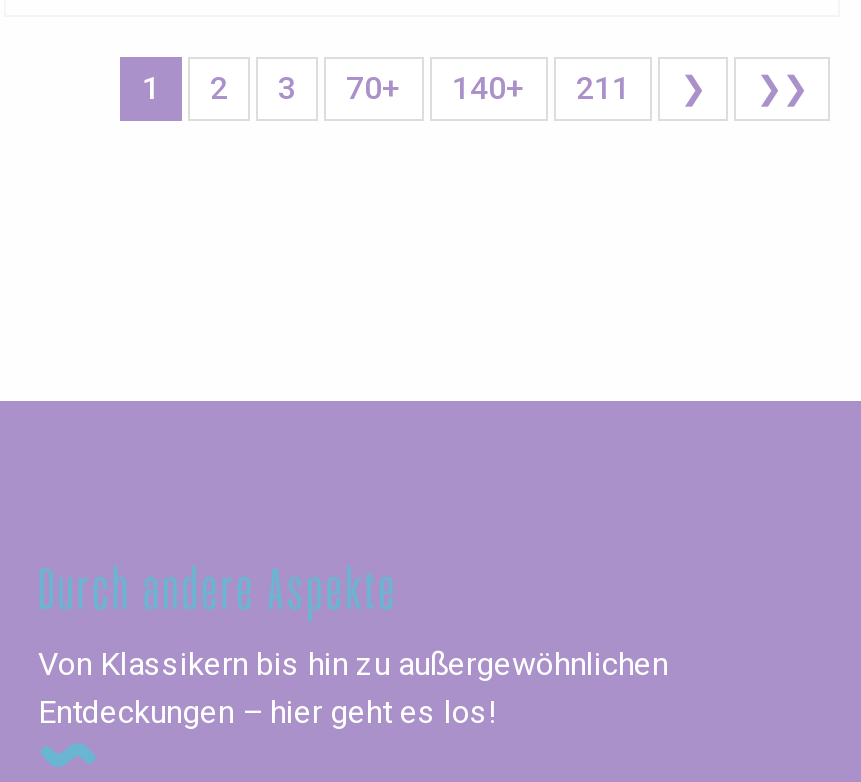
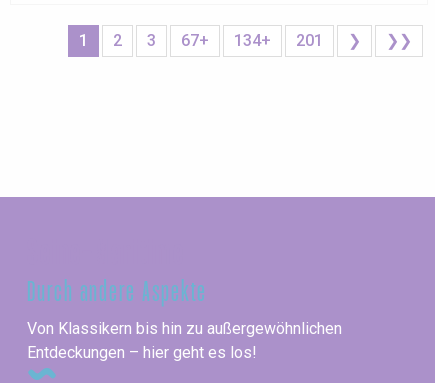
[346,69,402,107] 70+ -> [181,31,209,50] 67+
[452,69,526,107] 140+ -> [234,31,271,50] 134+
[576,69,630,107] 211 -> [296,31,323,50] 201

